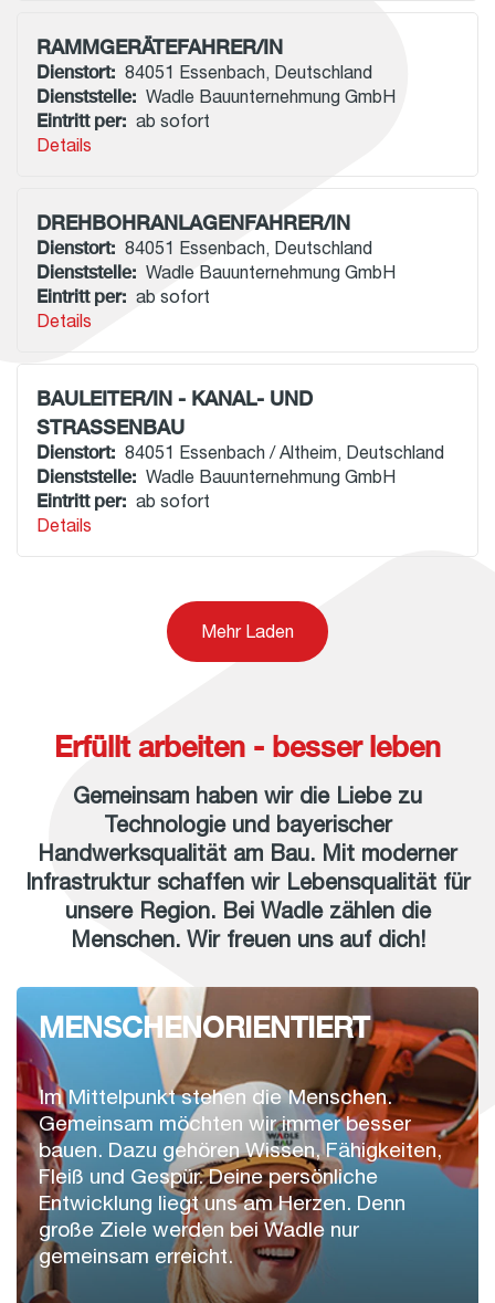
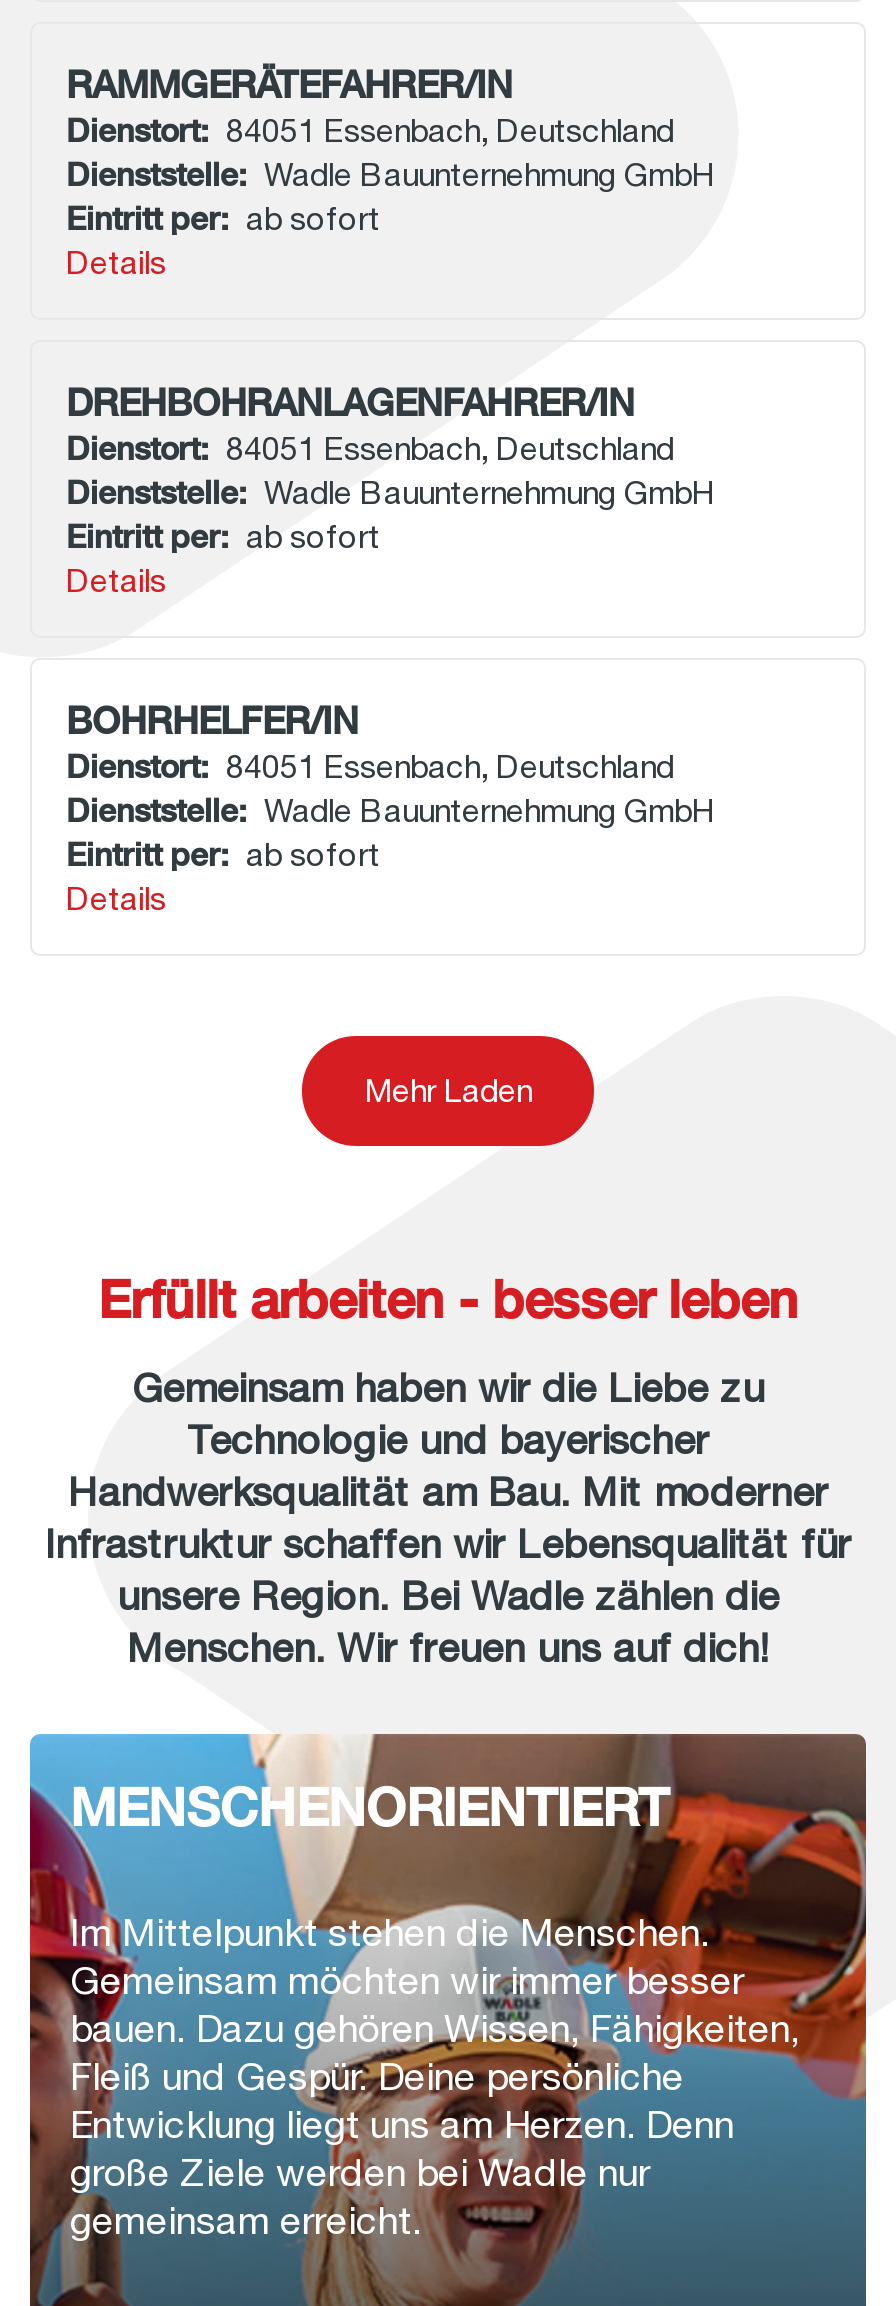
[36,386,444,463] BAULEITER/IN - KANAL- UND | STRASSENBAU | Dienstort: 84051 Essenbach / Altheim, Deutschland -> [66,698,674,786] BOHRHELFER/IN | Dienstort: 84051 Essenbach, Deutschland

